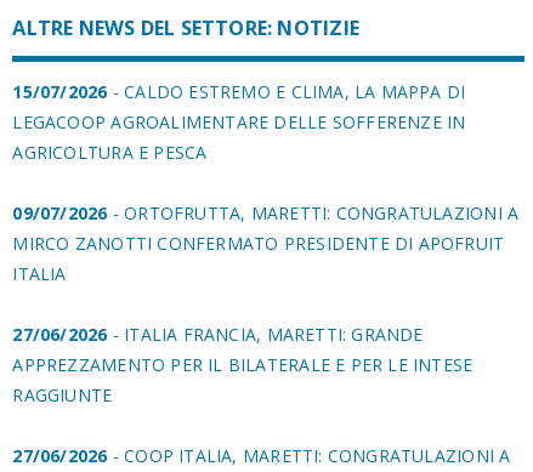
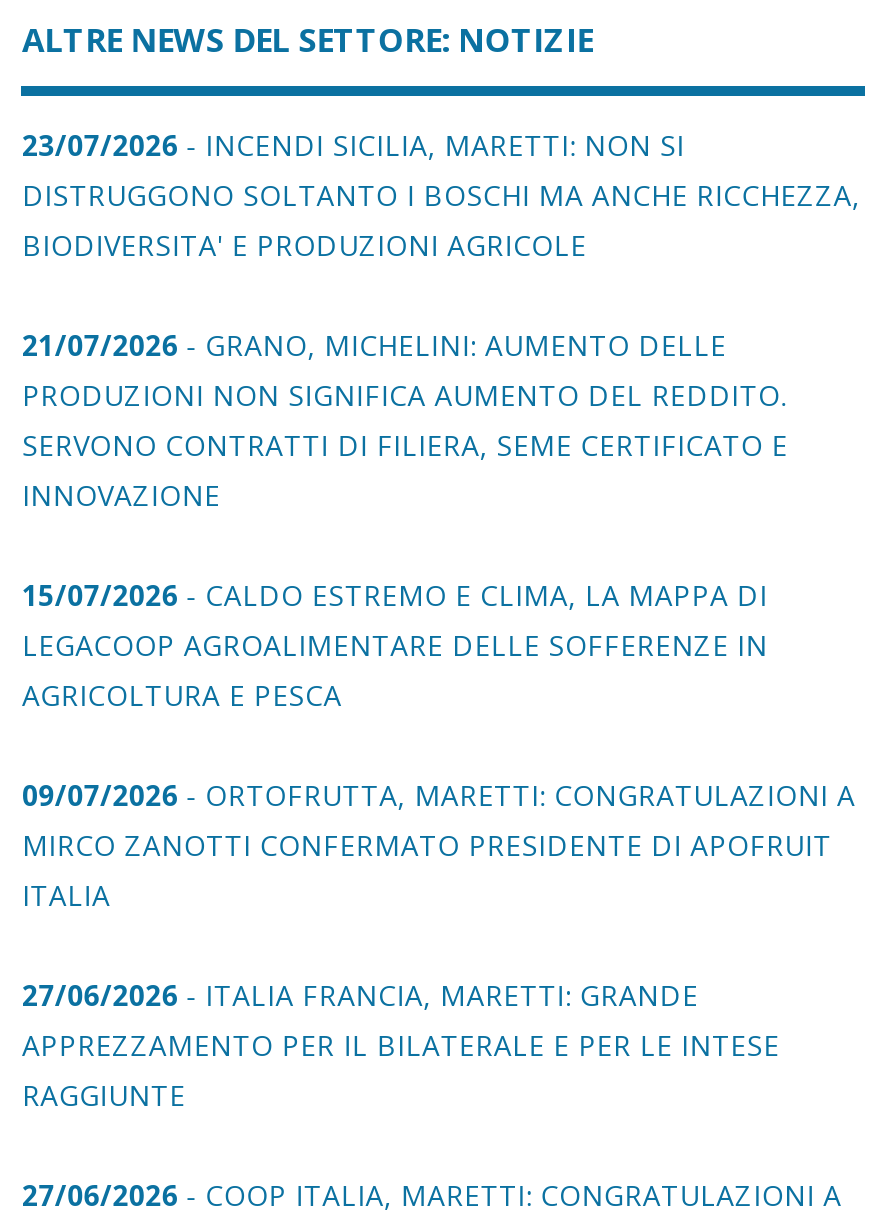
none -> [22,127,860,515] 23/07/2026 - INCENDI SICILIA, MARETTI: NON SI | DISTRUGGONO SOLTANTO I BOSCHI MA ANCHE RICCHEZZA, | BIODIVERSITA' E PRODUZIONI AGRICOLE | 21/07/2026 - GRANO, MICHELINI: AUMENTO DELLE | PRODUZIONI NON SIGNIFICA AUMENTO DEL REDDITO. | SERVONO CONTRATTI DI FILIERA, SEME CERTIFICATO E | INNOVAZIONE

